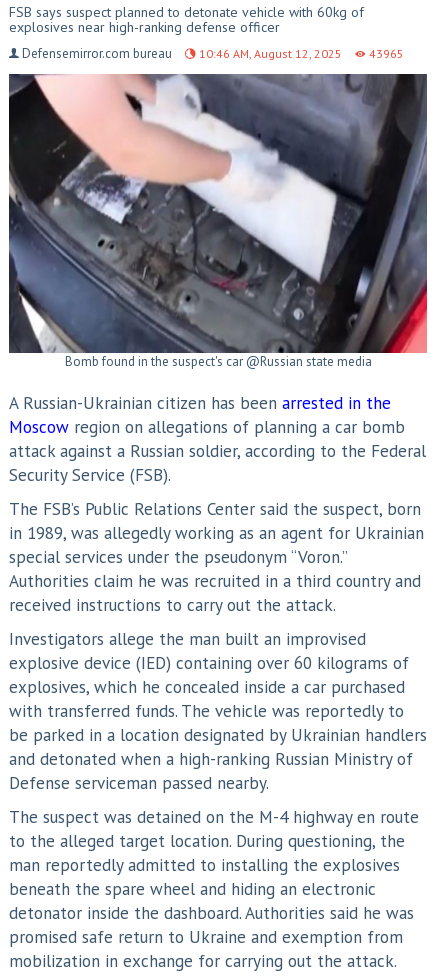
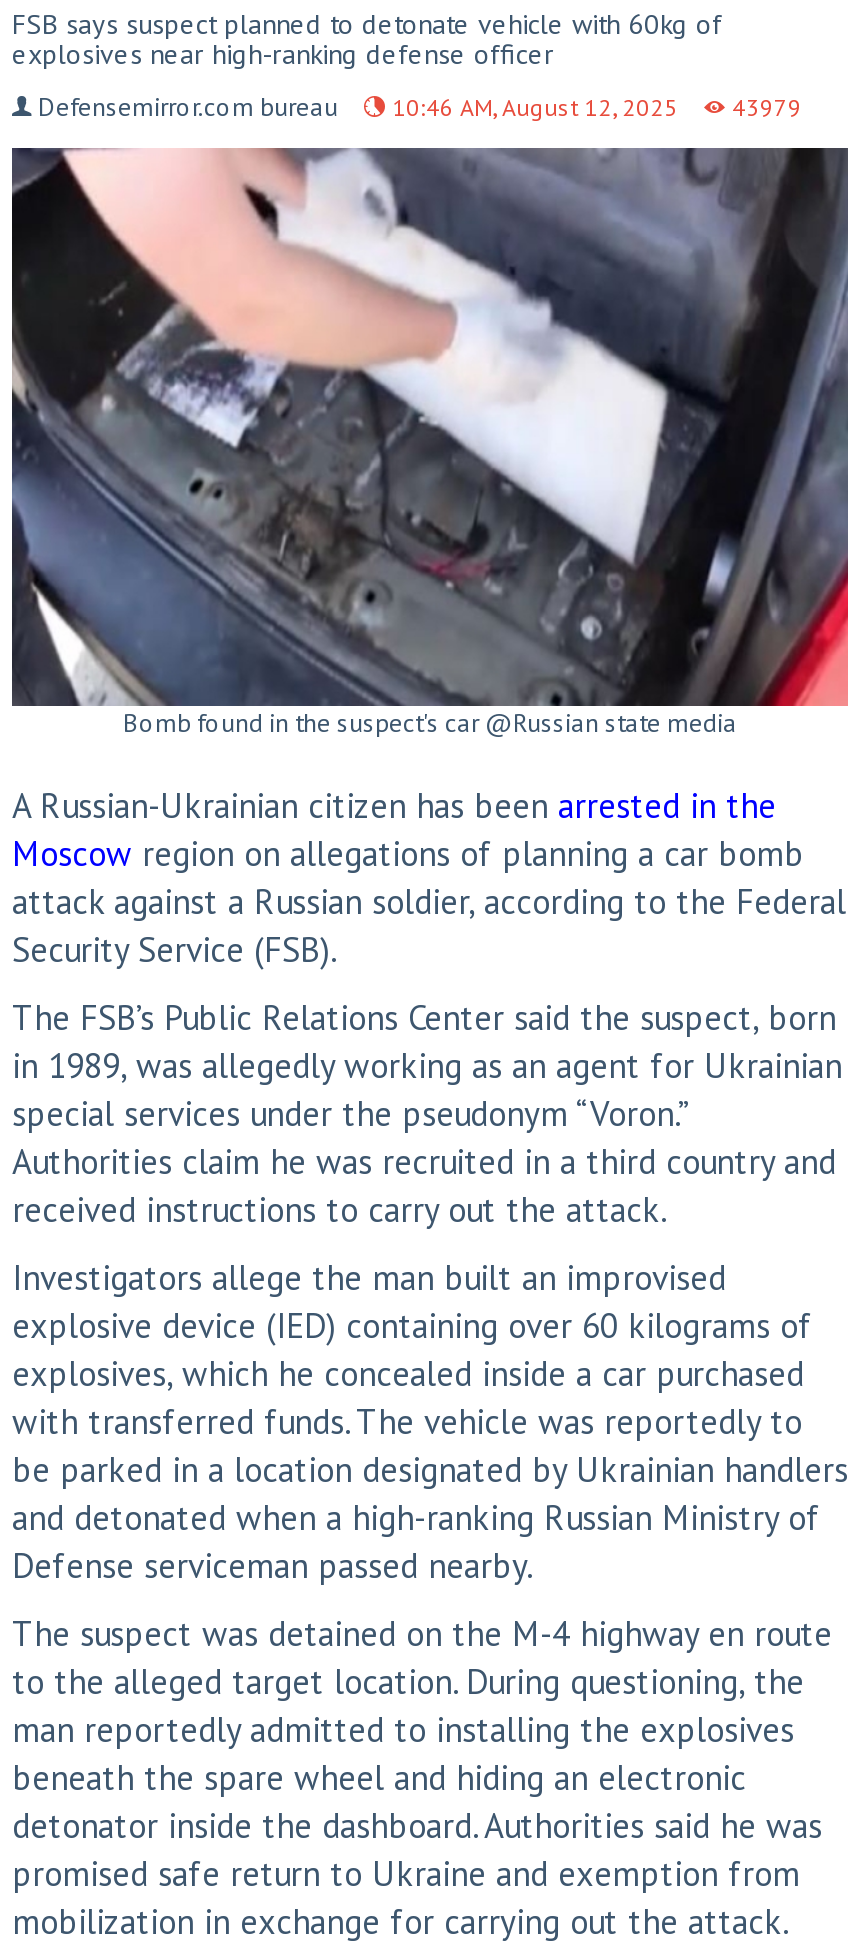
[19,45,404,62] Defensemirror.com bureau 10:46 AM, August 12, 2025 43965 -> [32,90,802,124] Defensemirror.com bureau 10:46 AM, August 12, 2025 43979

